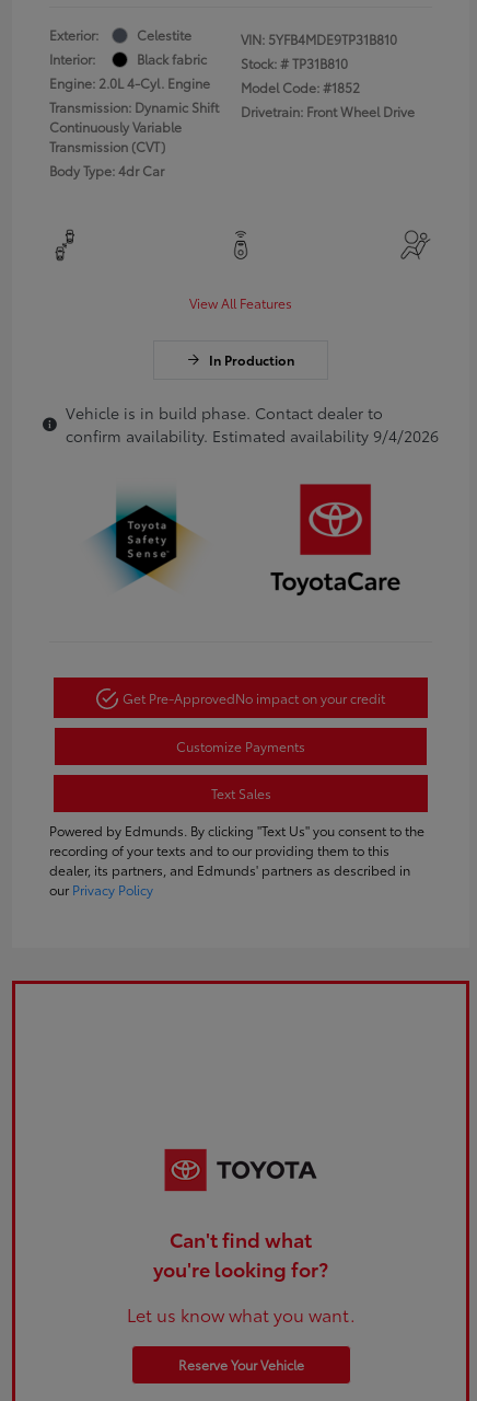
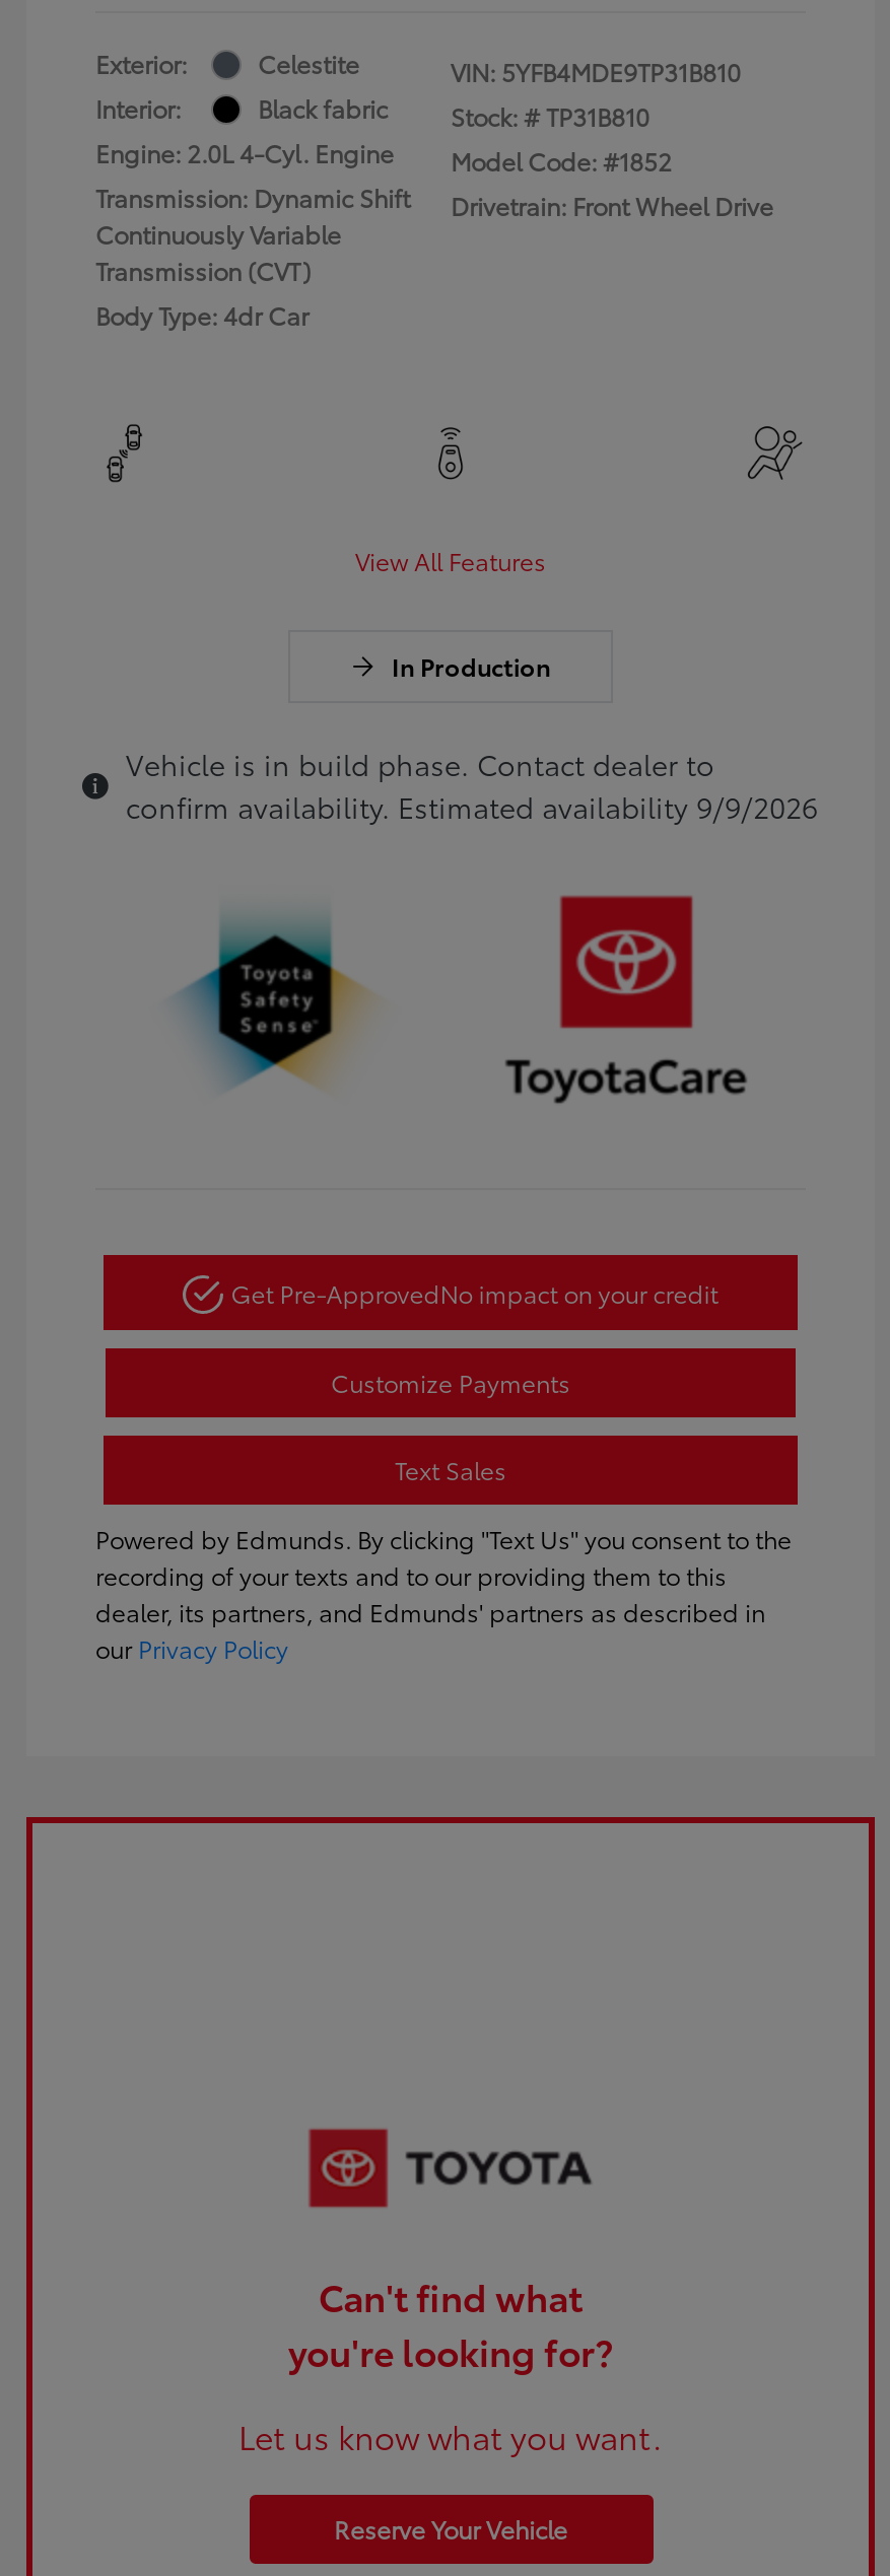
[66,425,439,447] confirm availability. Estimated availability 9/4/2026 -> [126,787,818,828] confirm availability. Estimated availability 9/9/2026

